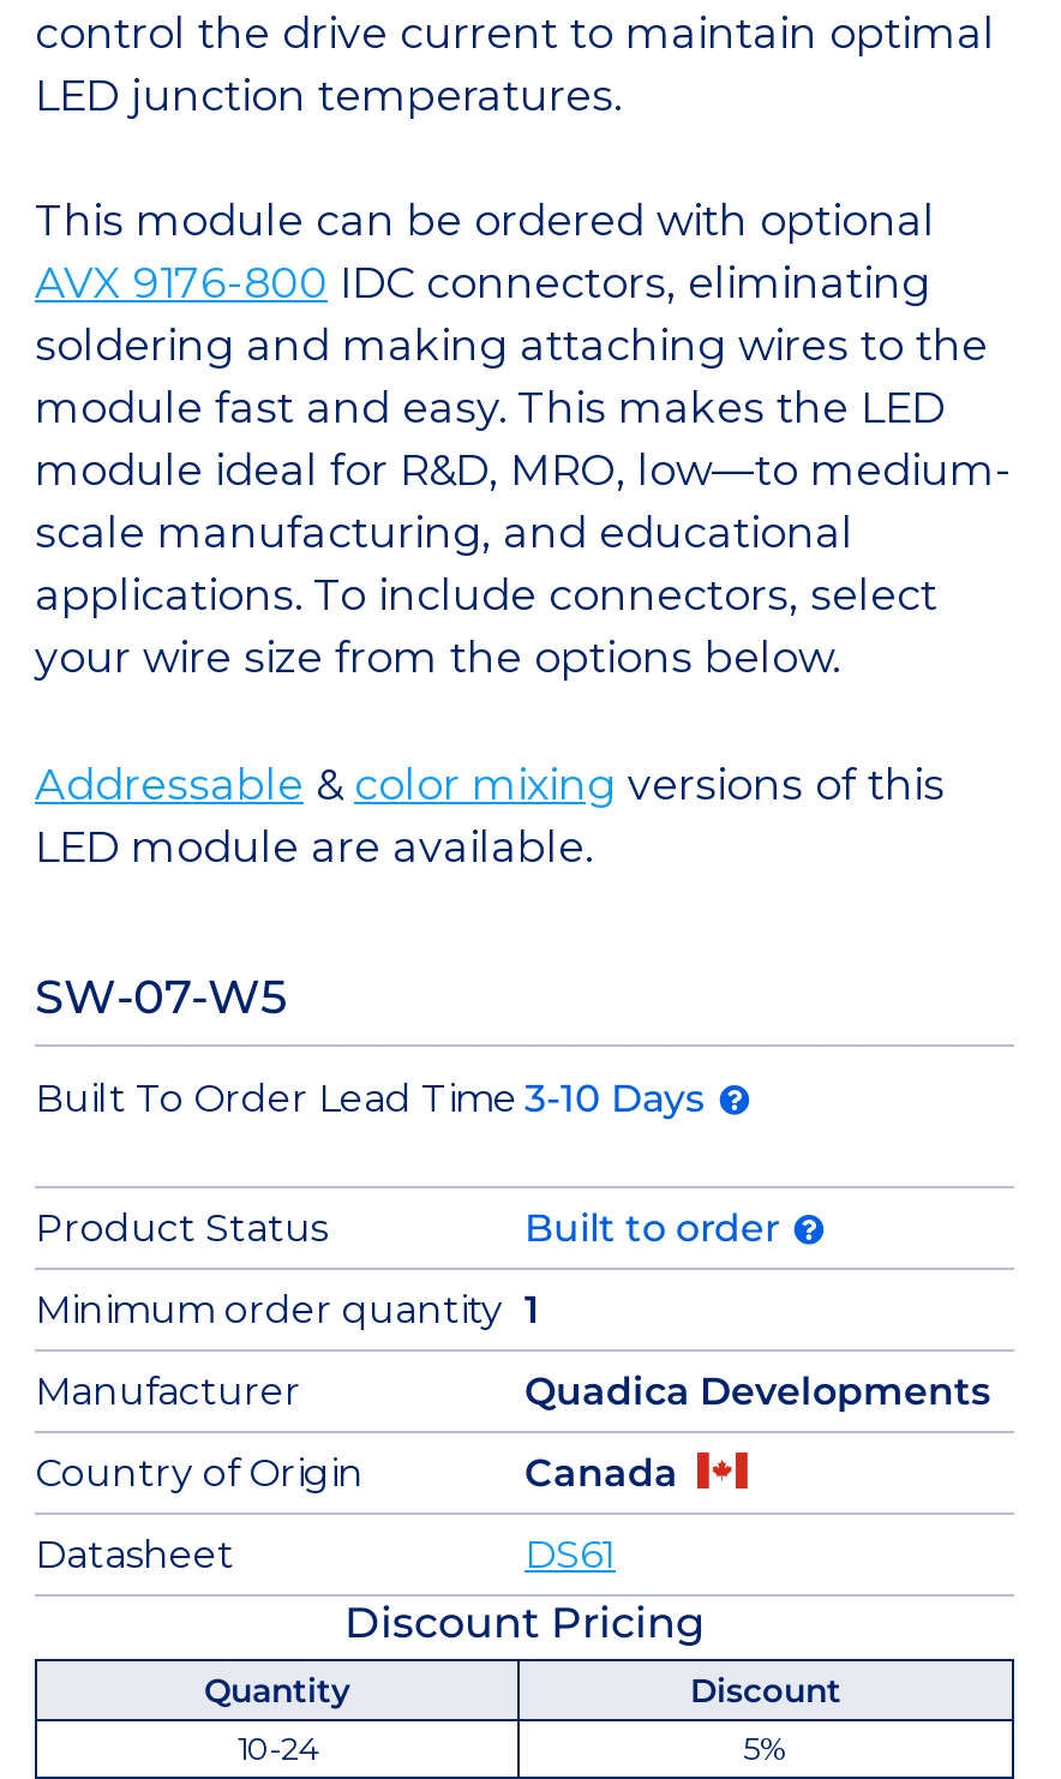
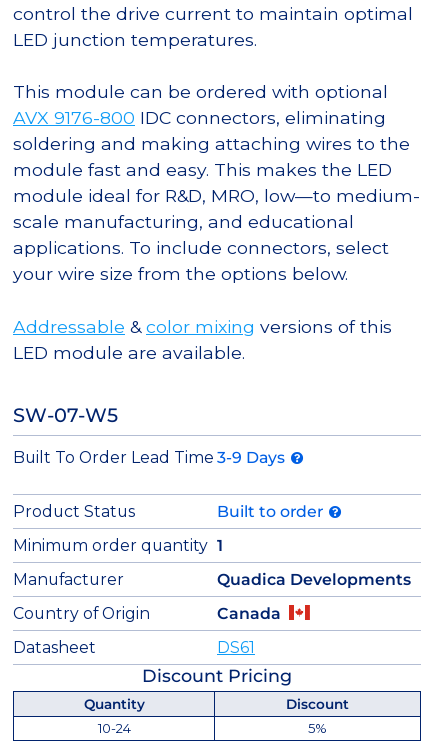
[35,1075,714,1120] Built To Order Lead Time 3-10 Days -> [13,448,289,467] Built To Order Lead Time 3-9 Days

